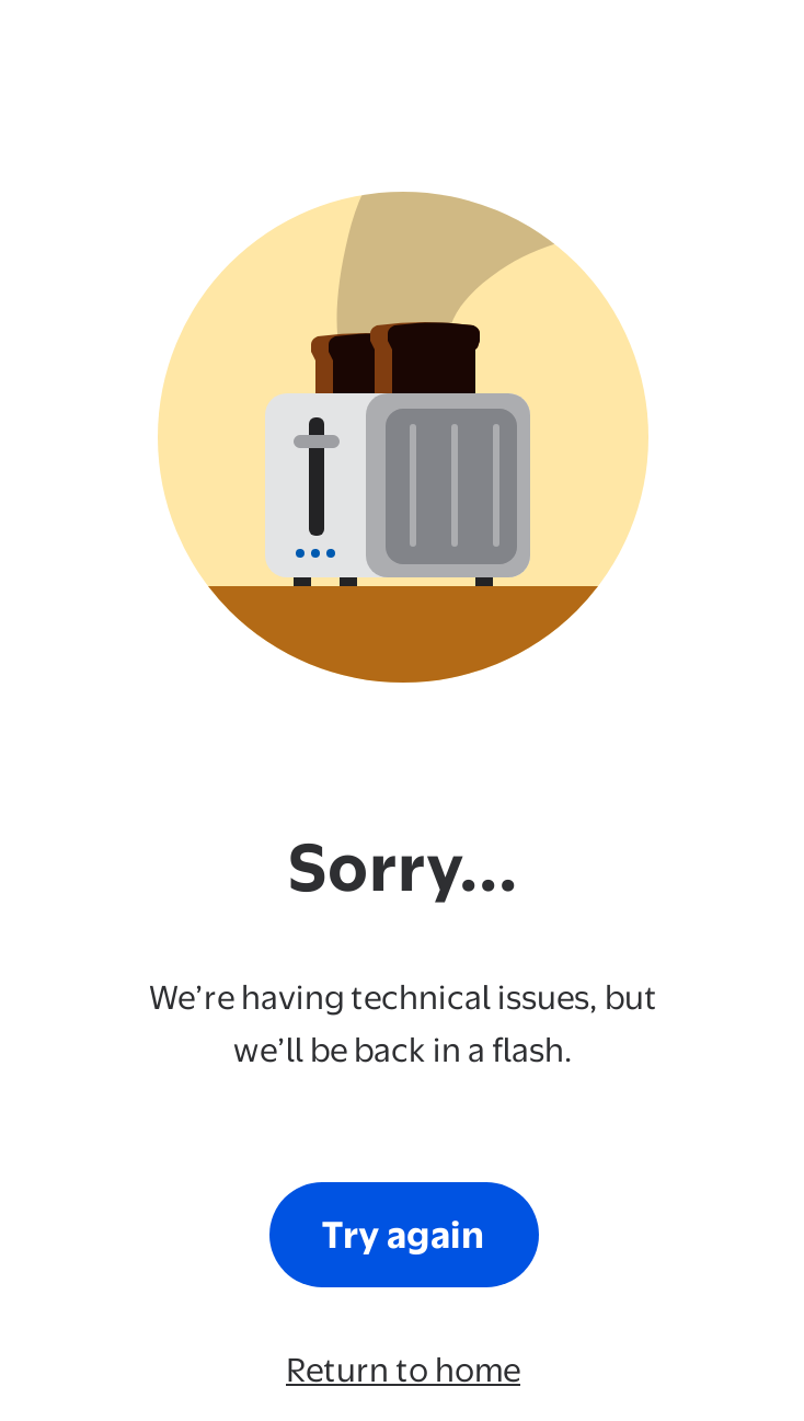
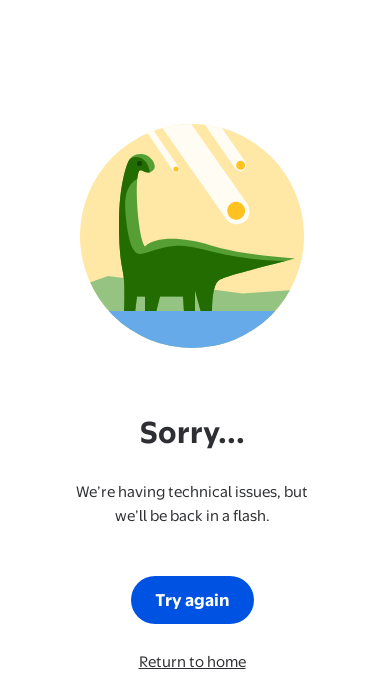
[182,192,620,685] [image] -> [90,125,294,349] [image]

